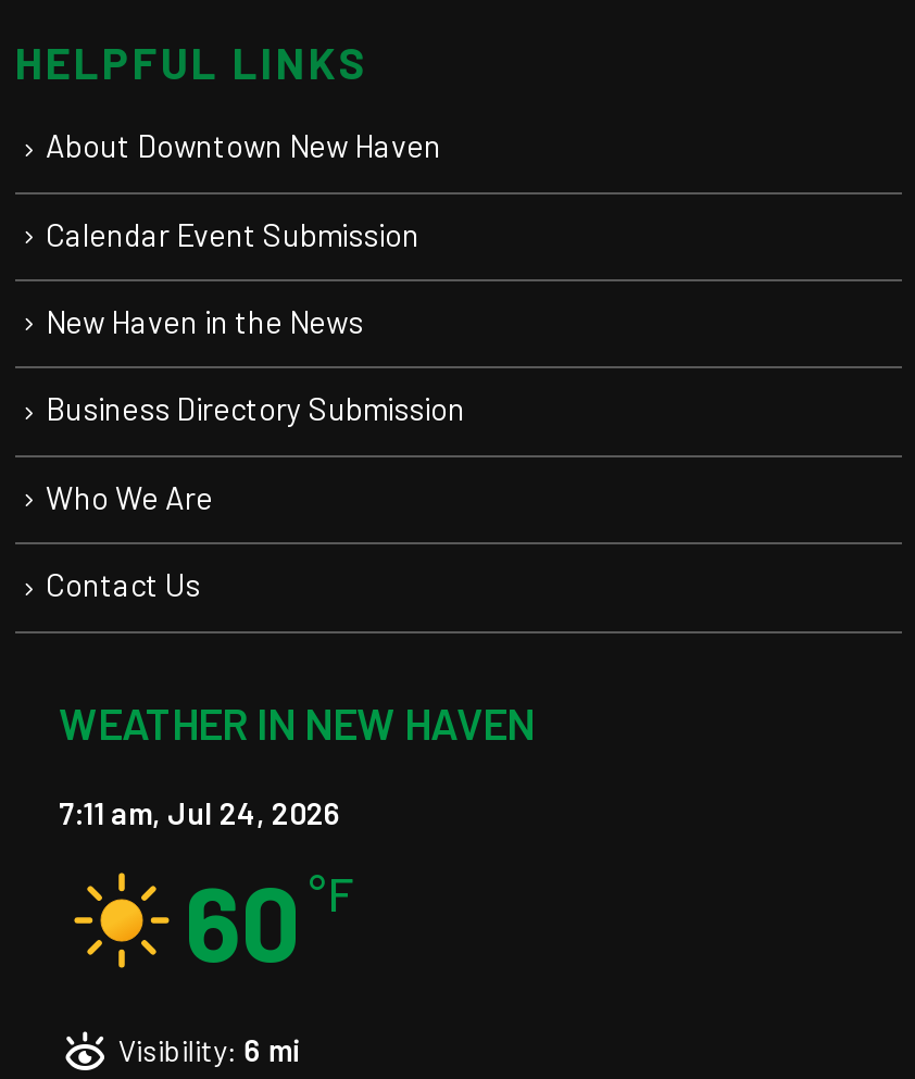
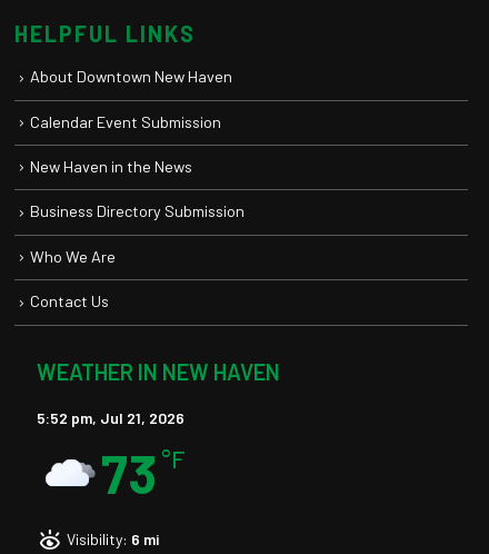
[59,795,341,832] 7:11 am, Jul 24, 2026 -> [37,408,184,427] 5:52 pm, Jul 21, 2026
[72,858,356,984] [image] | 60 °F -> [44,441,186,505] [image] | 73 °F

